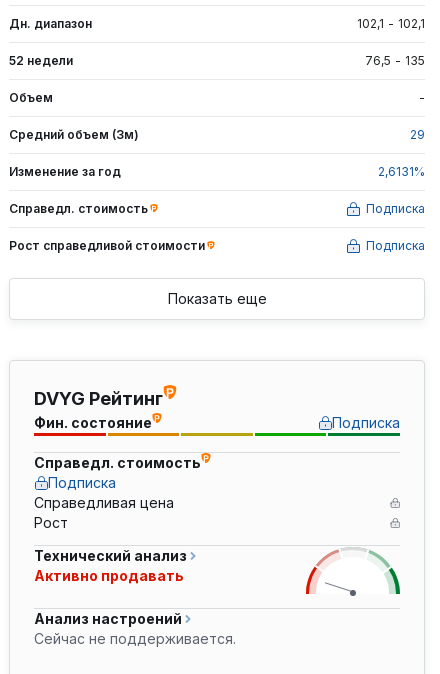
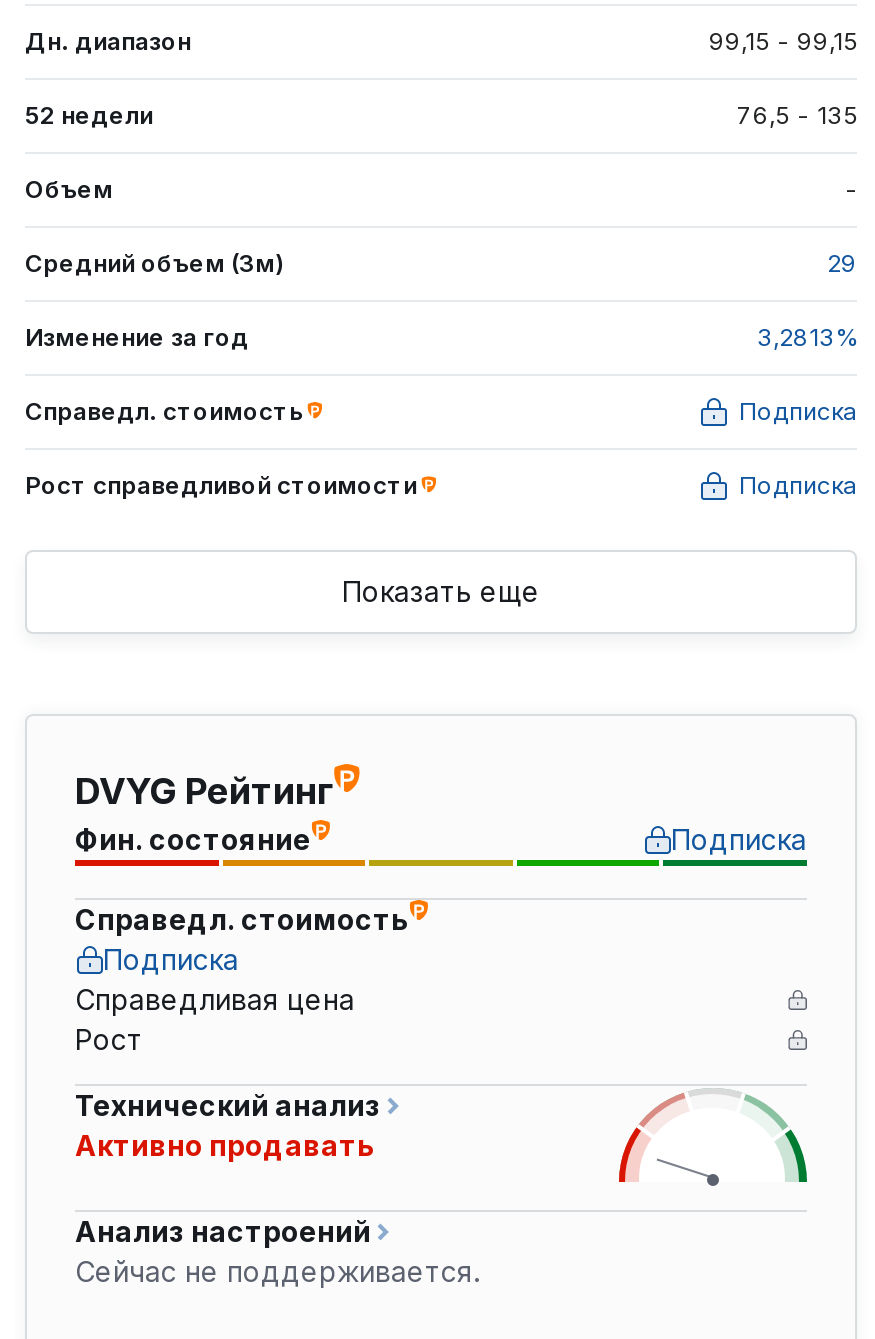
[357,16,425,31] 102,1 - 102,1 -> [709,26,857,56] 99,15 - 99,15
[378,164,425,179] 2,6131% -> [757,322,857,352] 3,2813%

